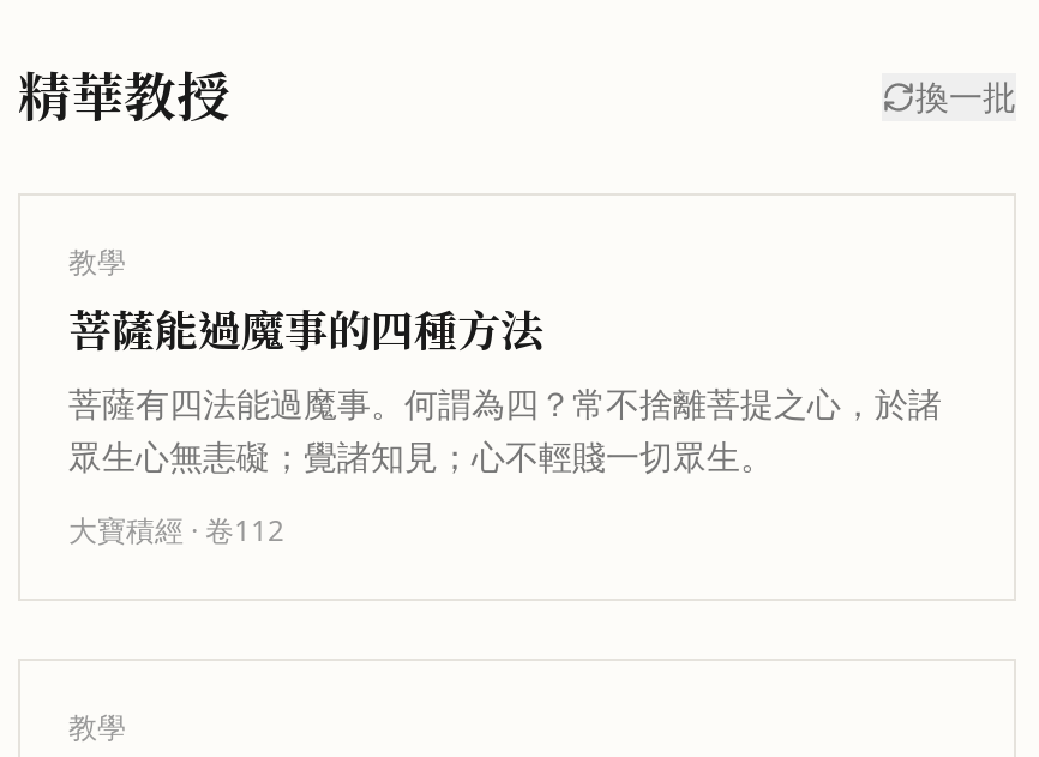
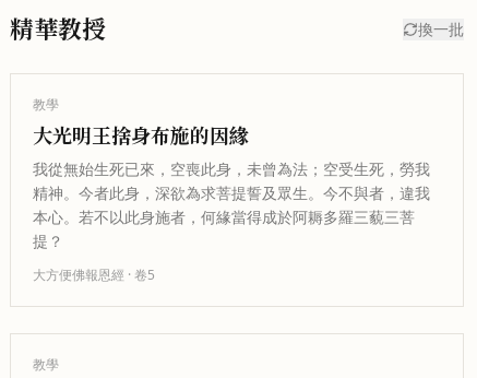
[68,299,942,479] 菩薩能過魔事的四種方法 | 菩薩有四法能過魔事。何謂為四？常不捨離菩提之心，於諸 | 眾生心無恚礙；覺諸知見；心不輕賤一切眾生。 -> [33,121,430,251] 大光明王捨身布施的因緣 | 我從無始生死已來，空喪此身，未曾為法；空受生死，勞我 | 精神。今者此身，深欲為求菩提誓及眾生。今不與者，違我 | 本心。若不以此身施者，何緣當得成於阿耨多羅三藐三菩 | 提？
[68,510,284,551] 大寶積經· 卷112 -> [33,265,155,284] 大方便佛報恩經· 卷5

